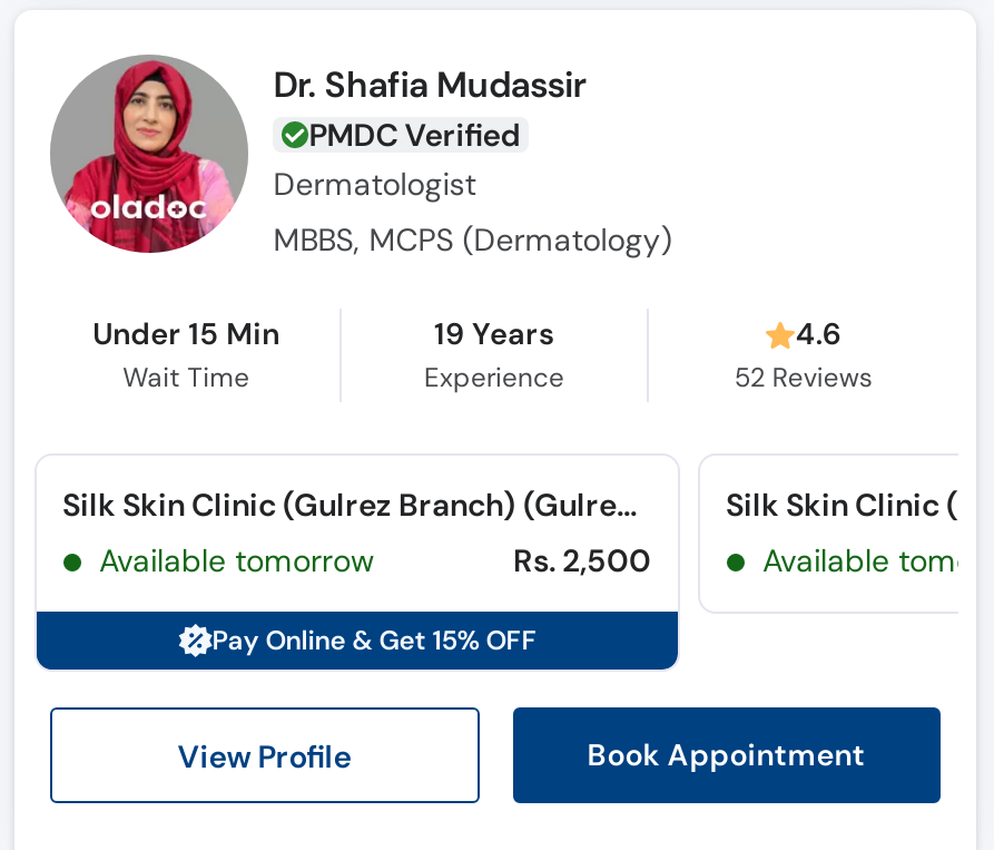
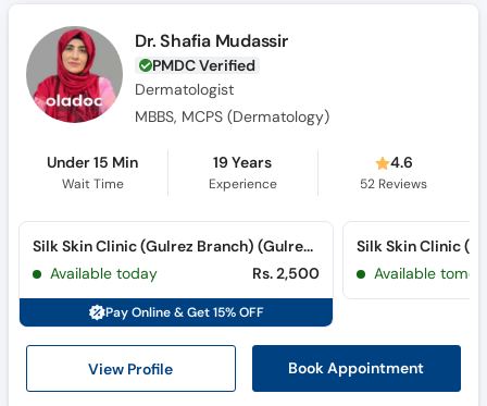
[99,540,375,580] Available tomorrow -> [50,263,158,283] Available today

